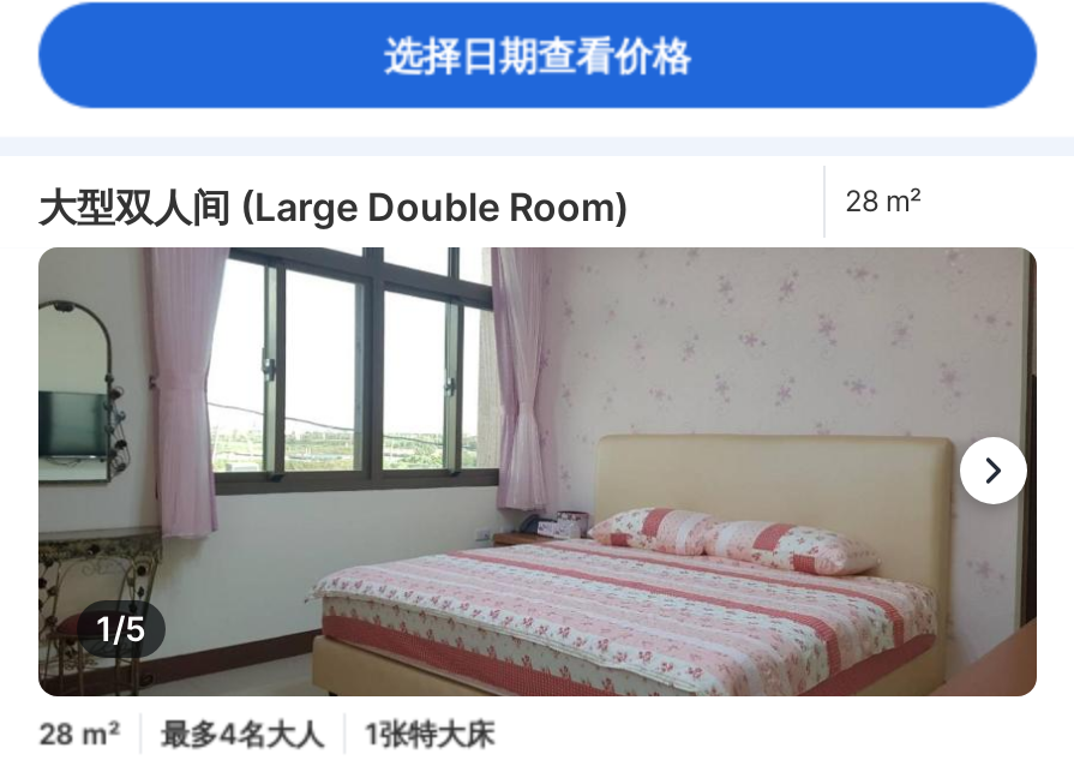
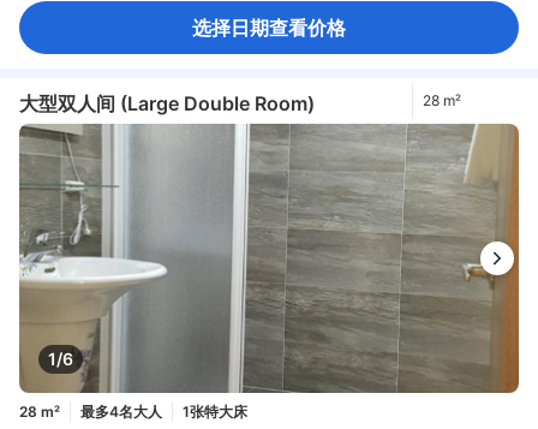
[36,247,1039,699] [image] | 1/5 -> [18,123,520,394] [image] | 1/6

